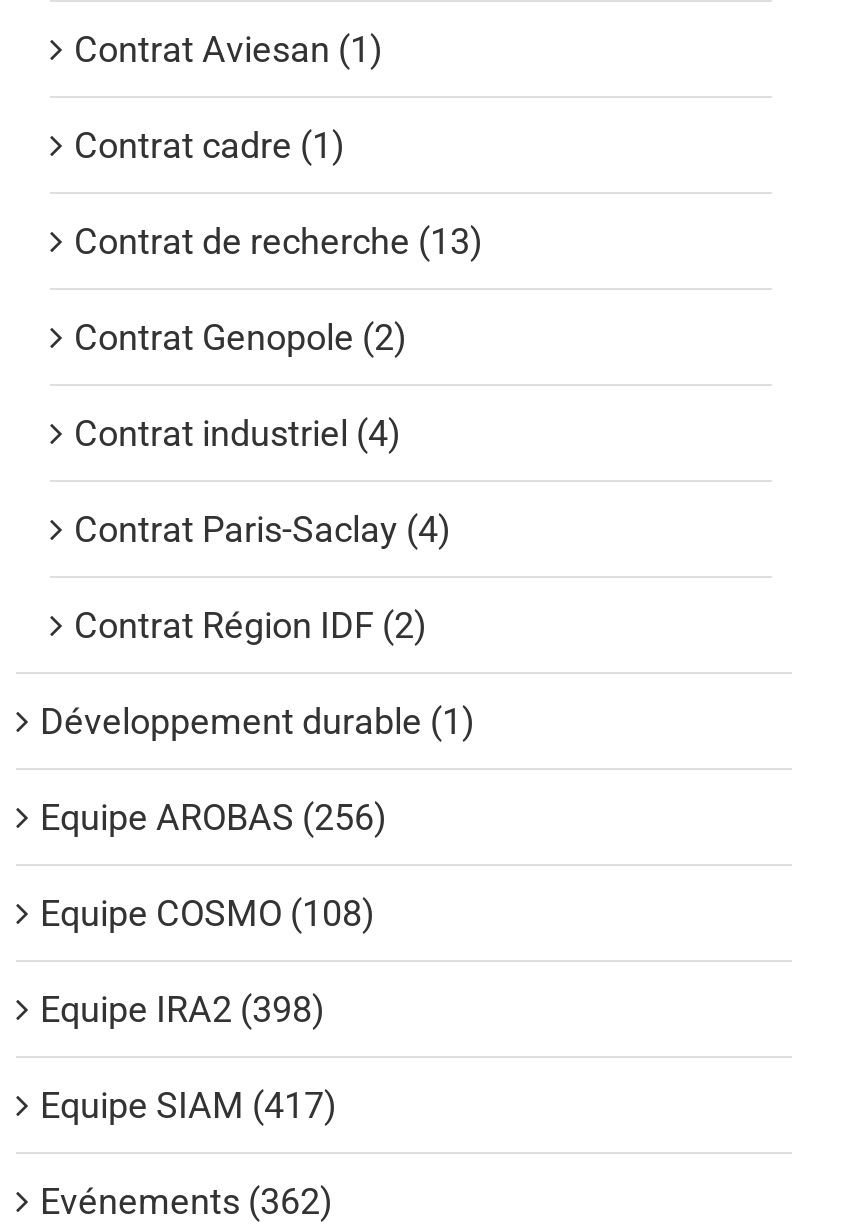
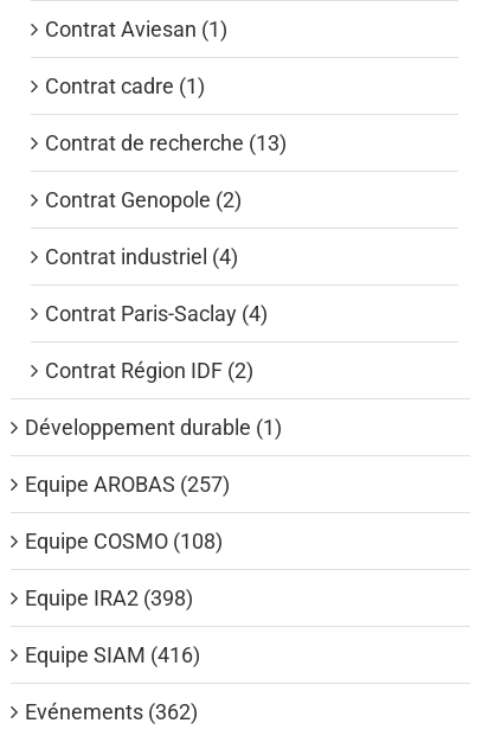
[40,797,386,839] Equipe AROBAS (256) -> [25,472,230,497] Equipe AROBAS (257)
[40,1085,336,1127] Equipe SIAM (417) -> [25,643,200,668] Equipe SIAM (416)

